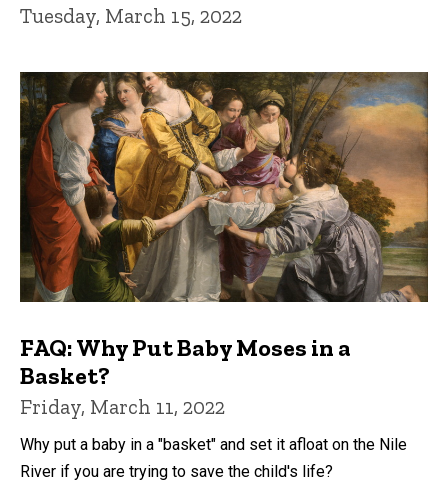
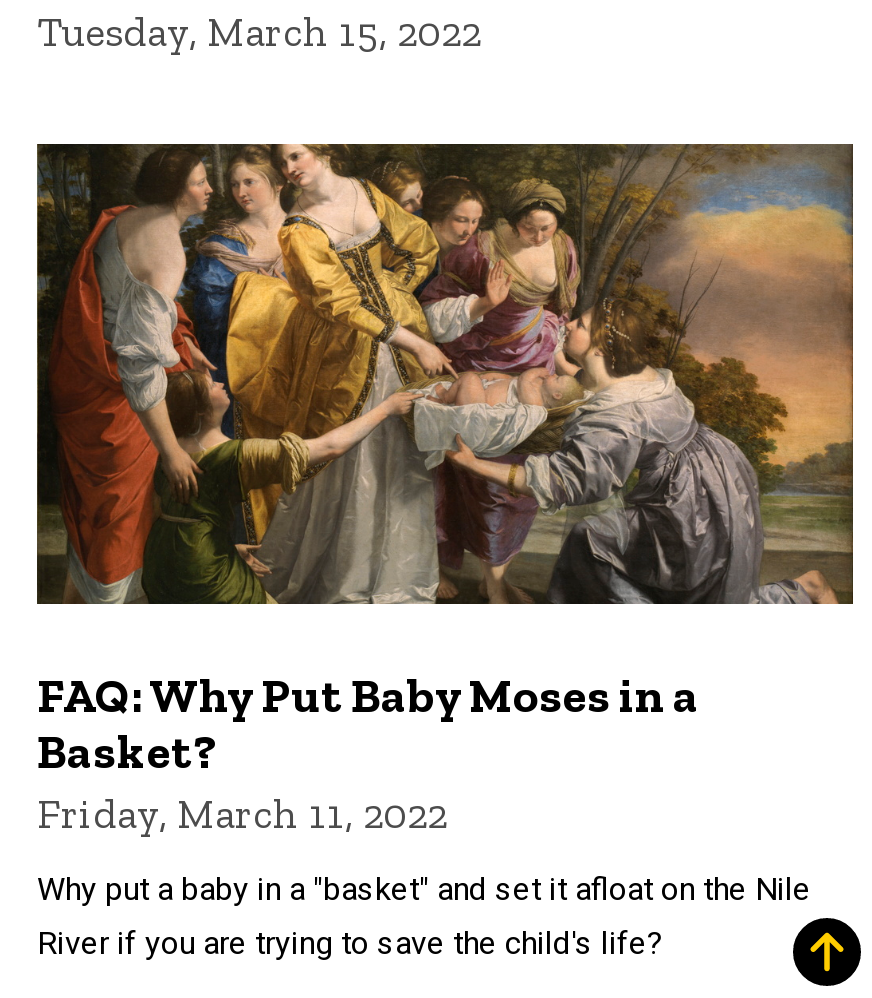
none -> [791,916,863,988] [image]

